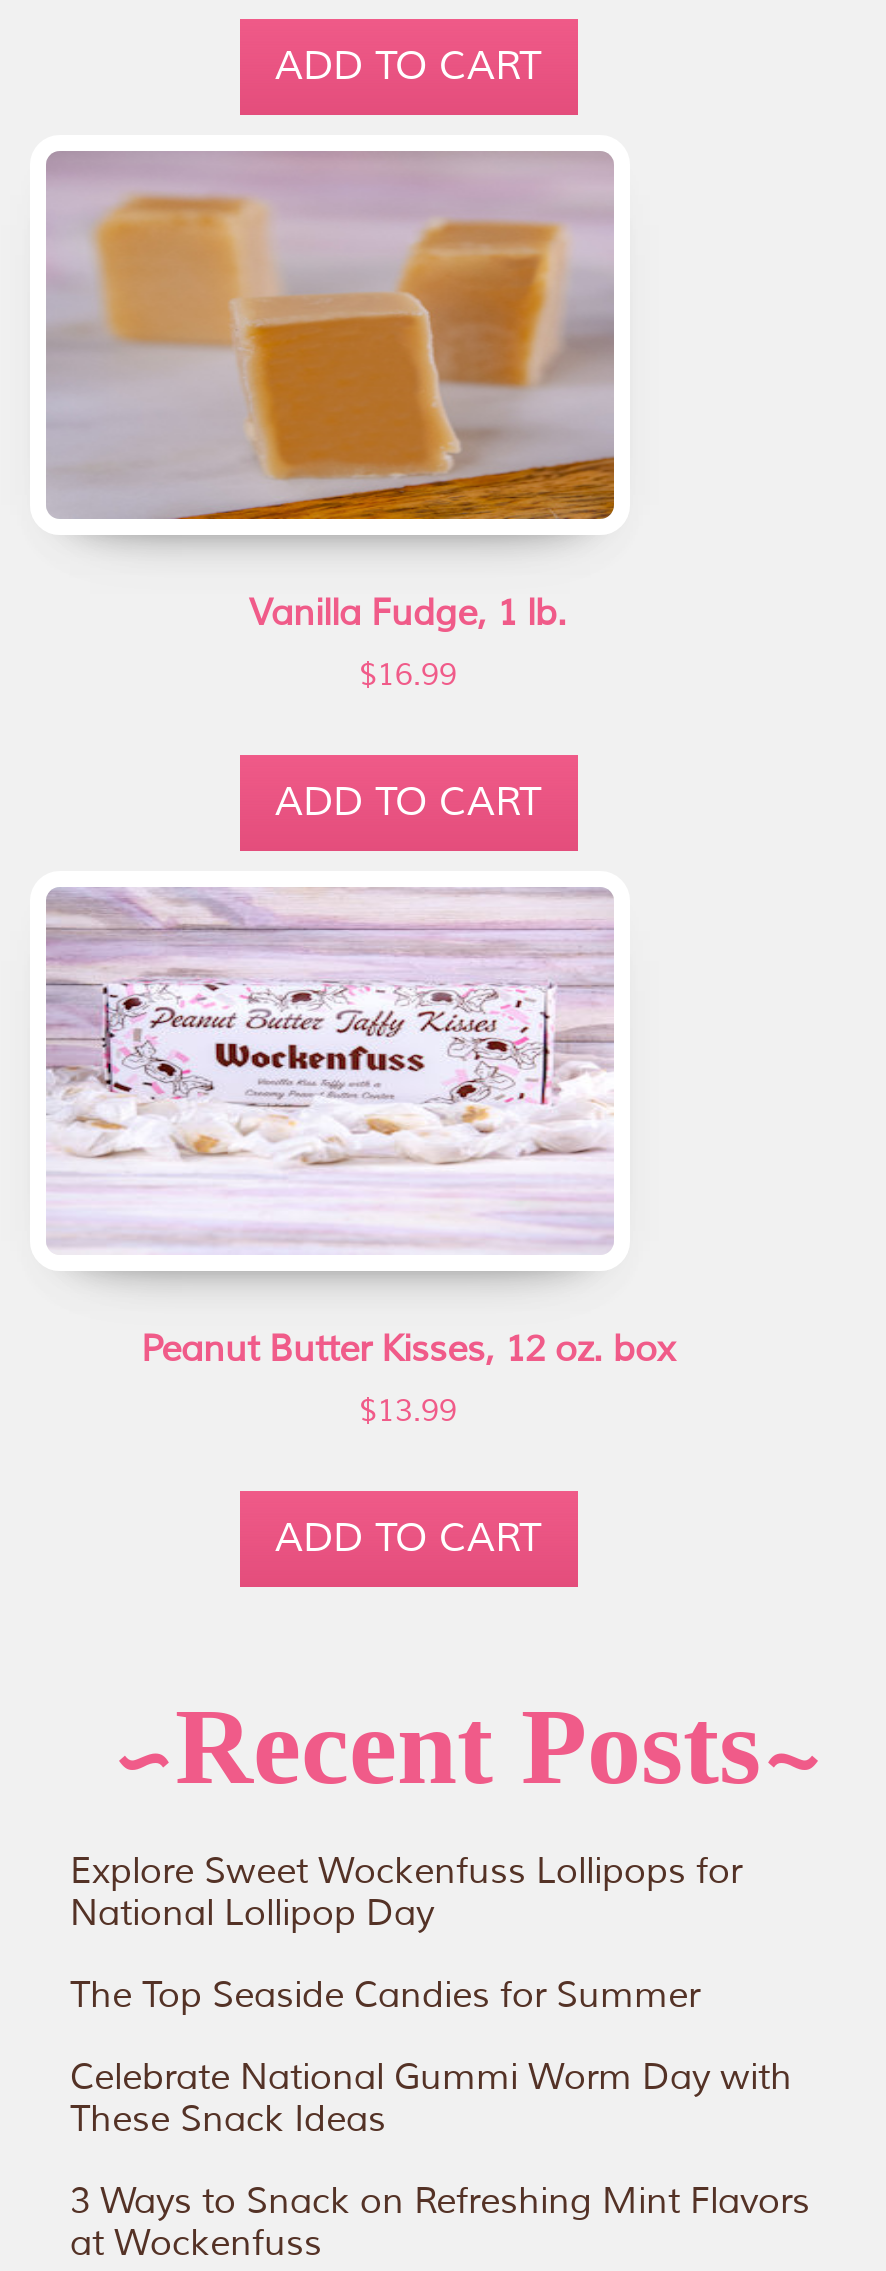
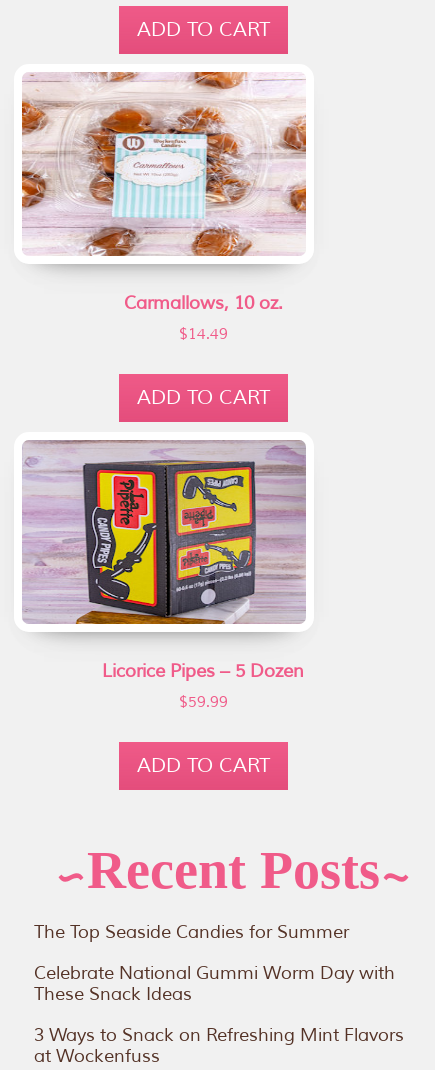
[46,151,616,636] [image] | Vanilla Fudge, 1 lb. -> [21,71,307,314] [image] | Carmallows, 10 oz.
[359,656,457,696] $16.99 -> [178,324,227,344] $14.49
[46,889,675,1371] [image] | Peanut Butter Kisses, 12 oz. box -> [22,439,306,682] [image] | Licorice Pipes – 5 Dozen
[359,1391,457,1431] $13.99 -> [178,692,227,712] $59.99
[70,1849,742,1935] Explore Sweet Wockenfuss Lollipops for | National Lollipop Day -> none

